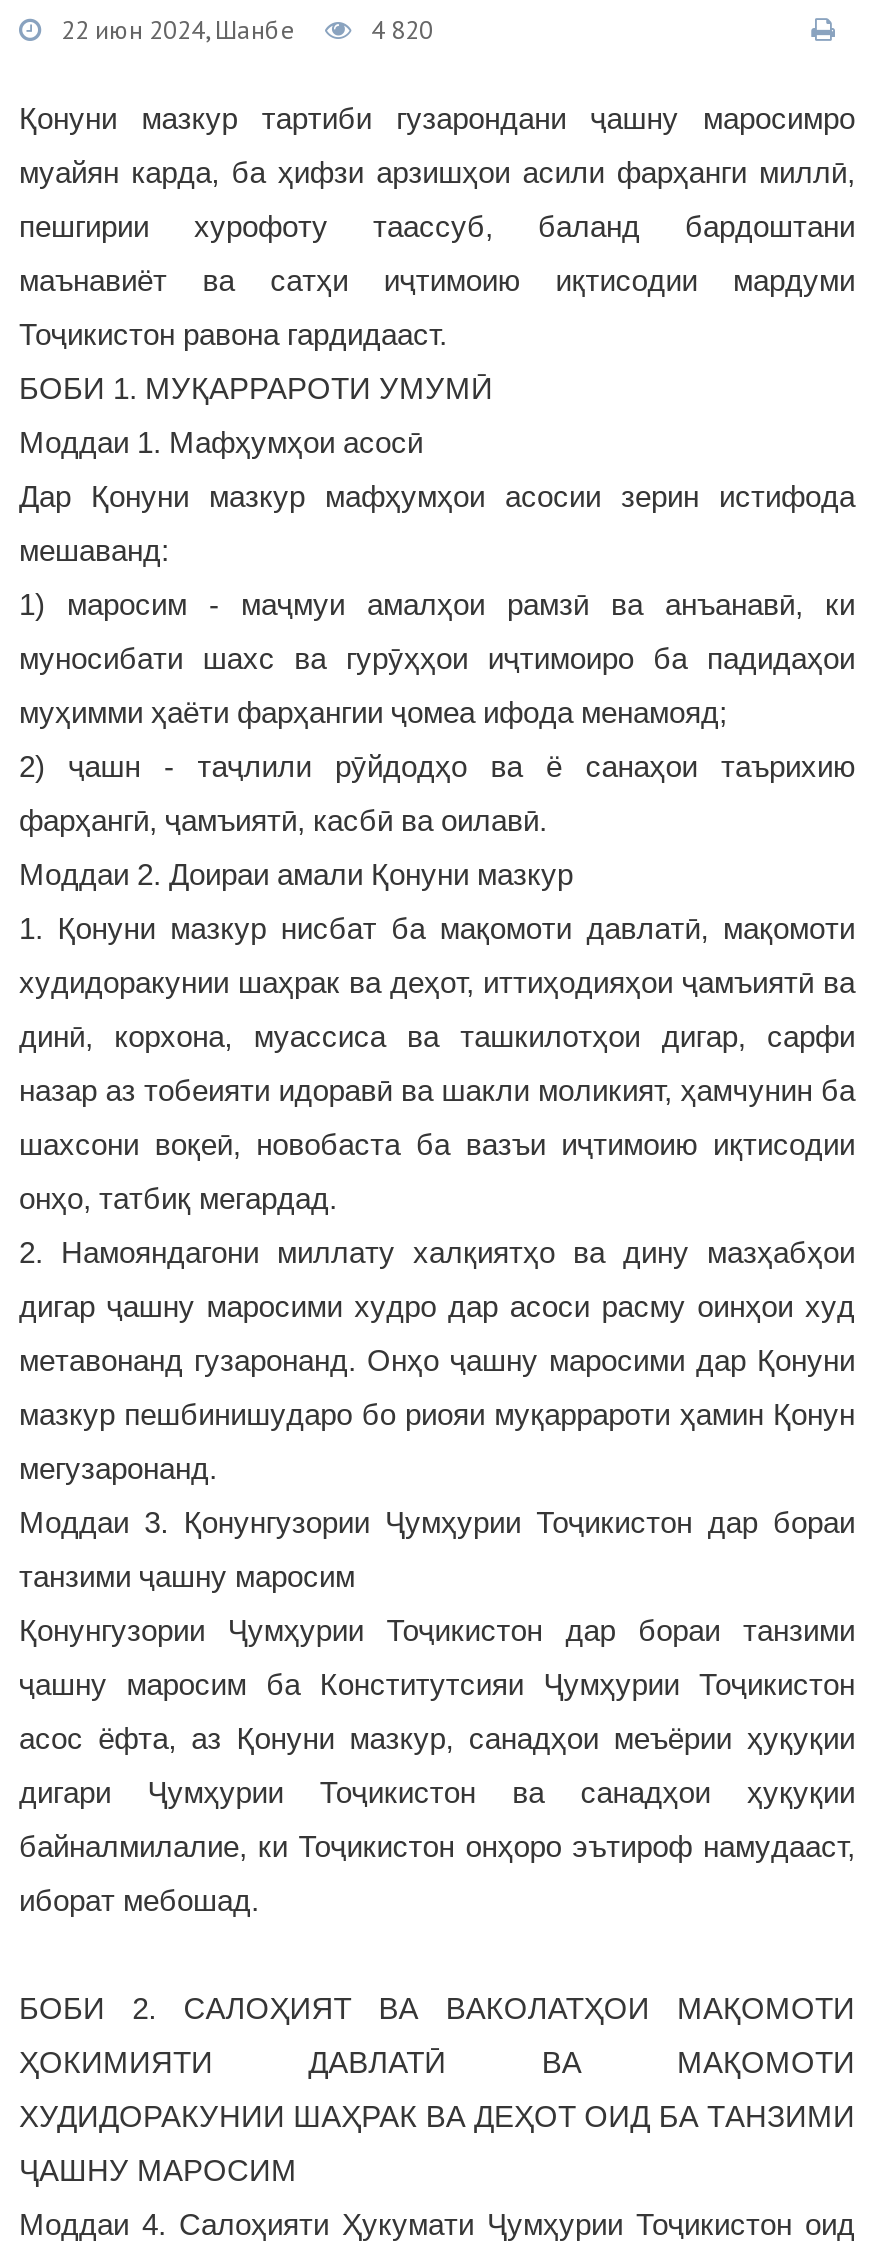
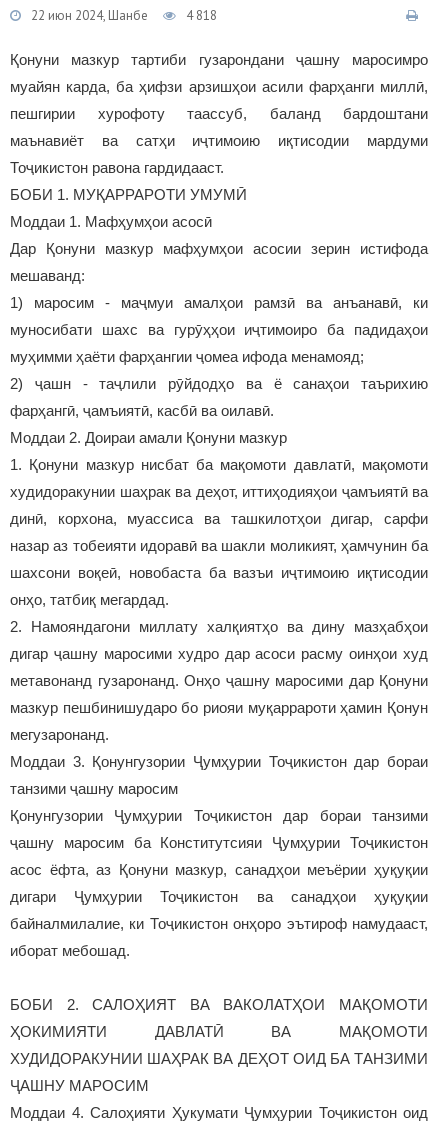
[371,13,433,47] 4 820 -> [186,7,217,24] 4 818

